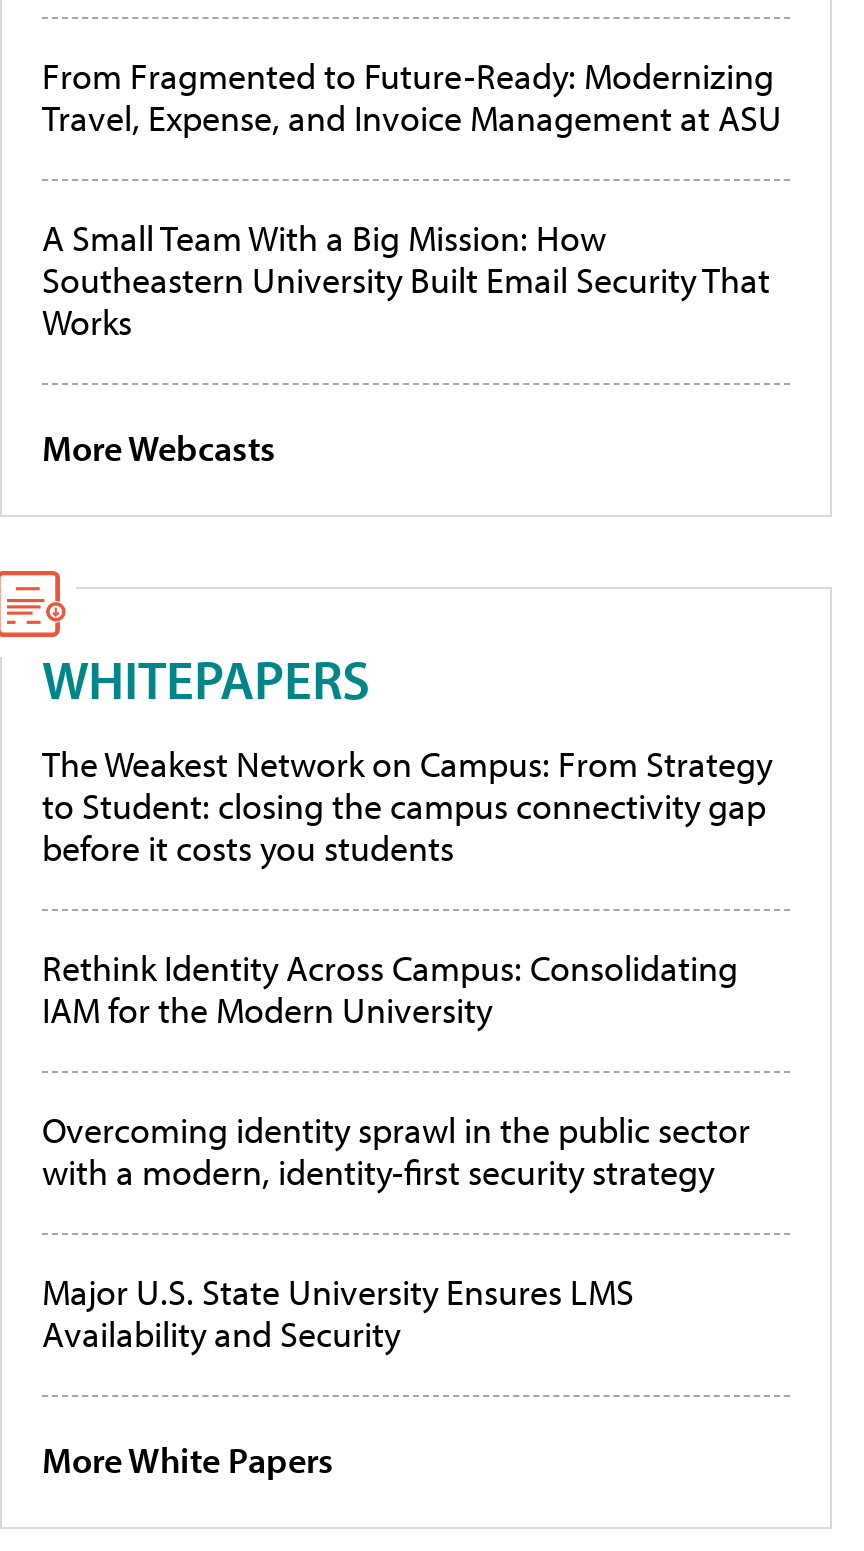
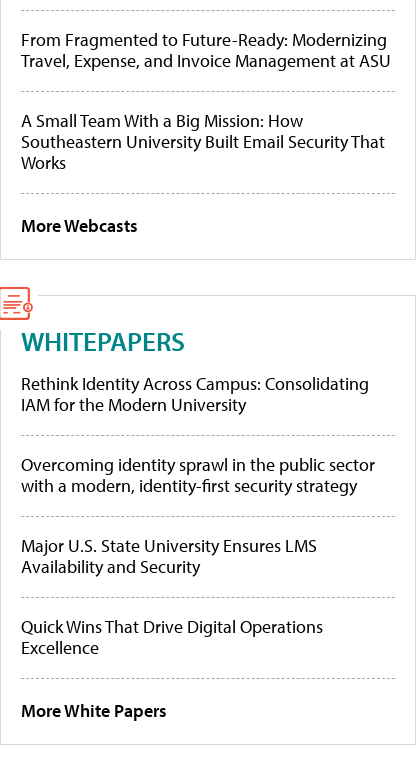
[42,742,772,872] The Weakest Network on Campus: From Strategy | to Student: closing the campus connectivity gap | before it costs you students -> none
moved [42,946,750,1358] -> [21,372,375,578]: Rethink Identity Across Campus: Consolidating | IAM for the Modern University | Overcoming identity sprawl in the public sector | with a modern, identity-first security strategy | Major U.S. State University Ensures LMS | Availability and Security
none -> [21,615,323,659] Quick Wins That Drive Digital Operations | Excellence

